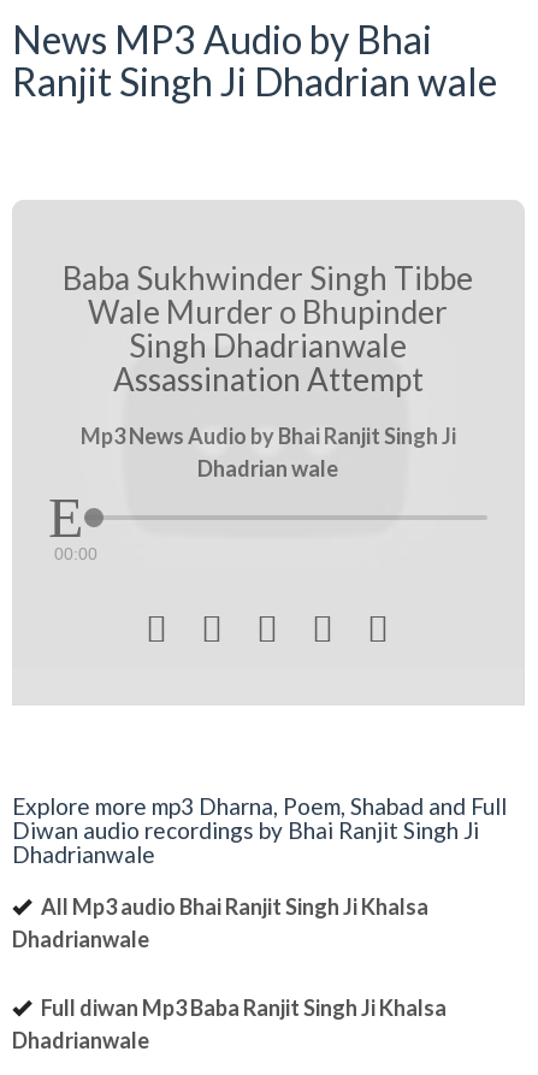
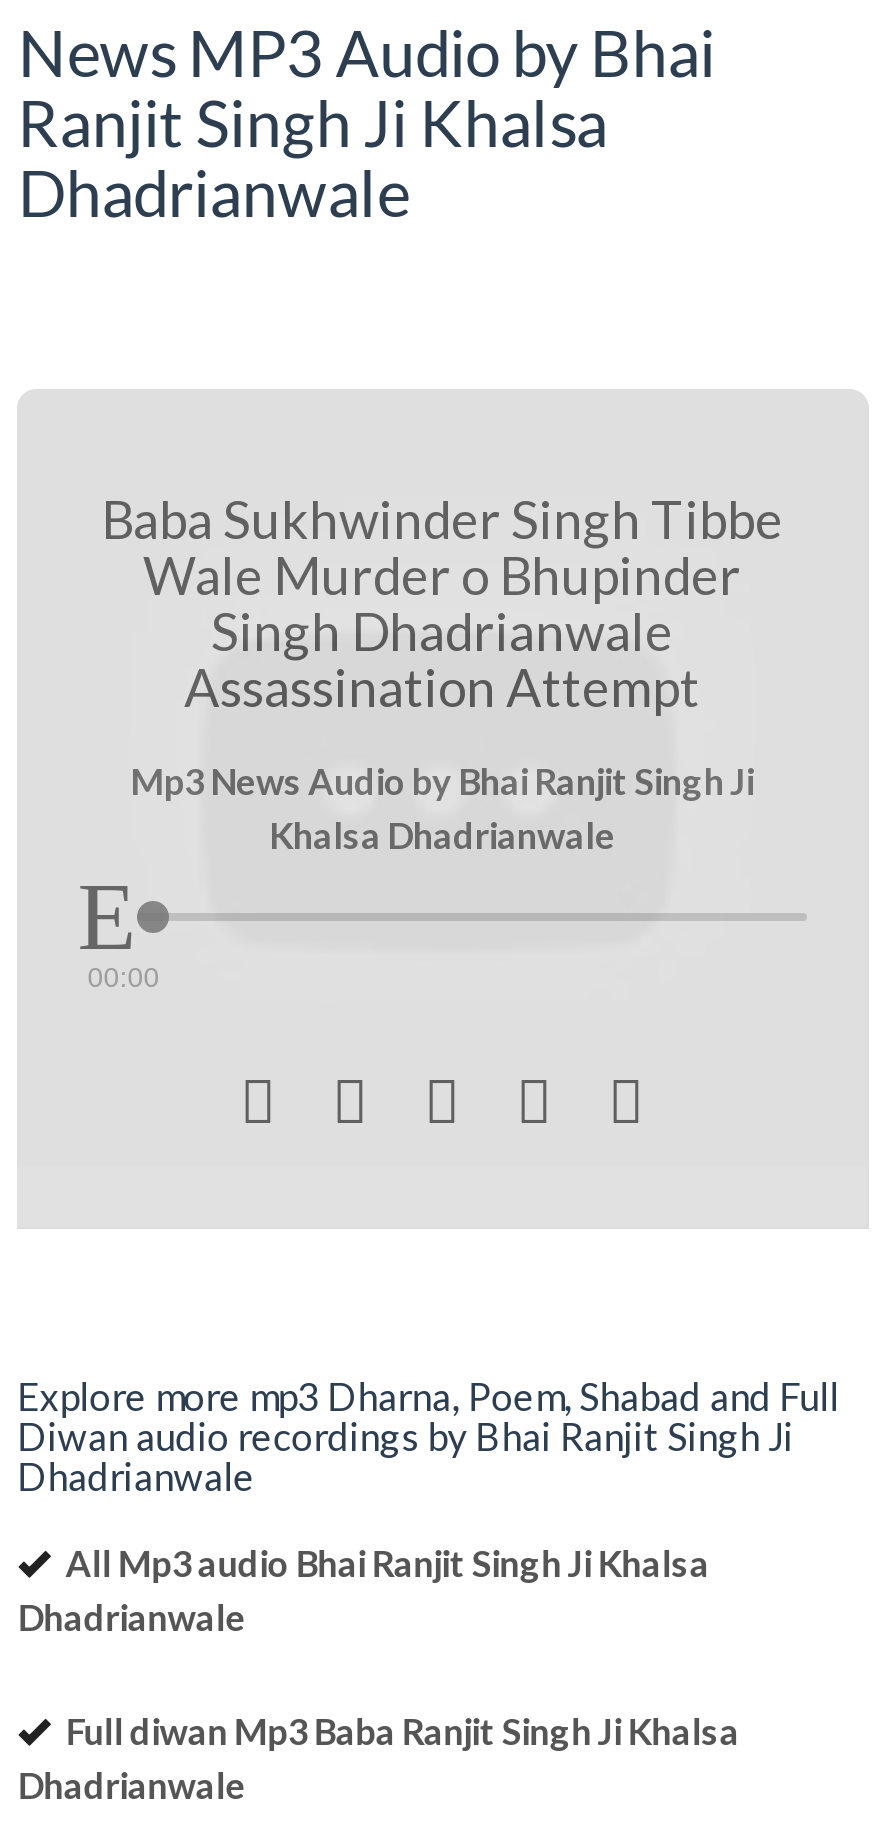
[12,58,497,105] Ranjit Singh Ji Dhadrian wale -> [17,83,607,231] Ranjit Singh Ji Khalsa | Dhadrianwale
[197,455,338,482] Dhadrian wale -> [269,813,615,857] Khalsa Dhadrianwale

